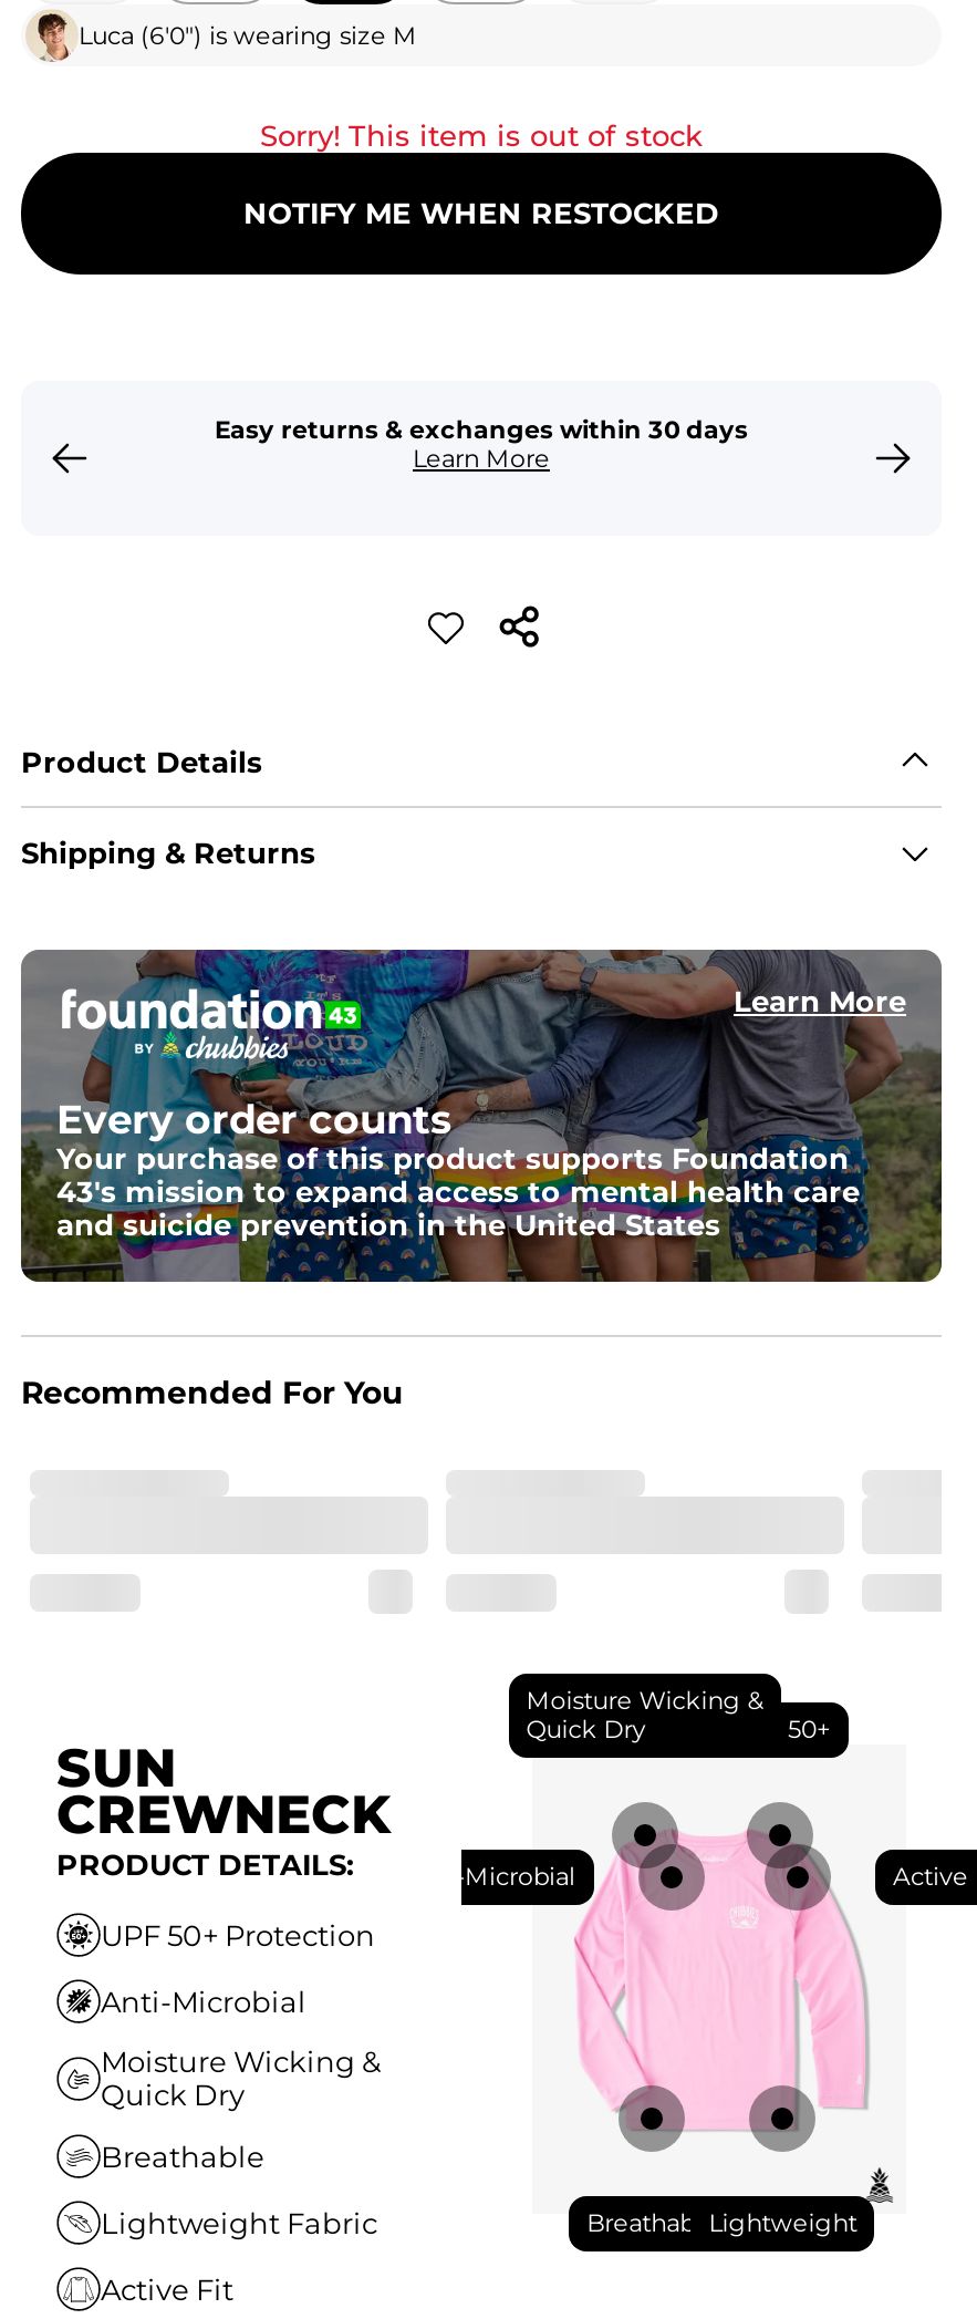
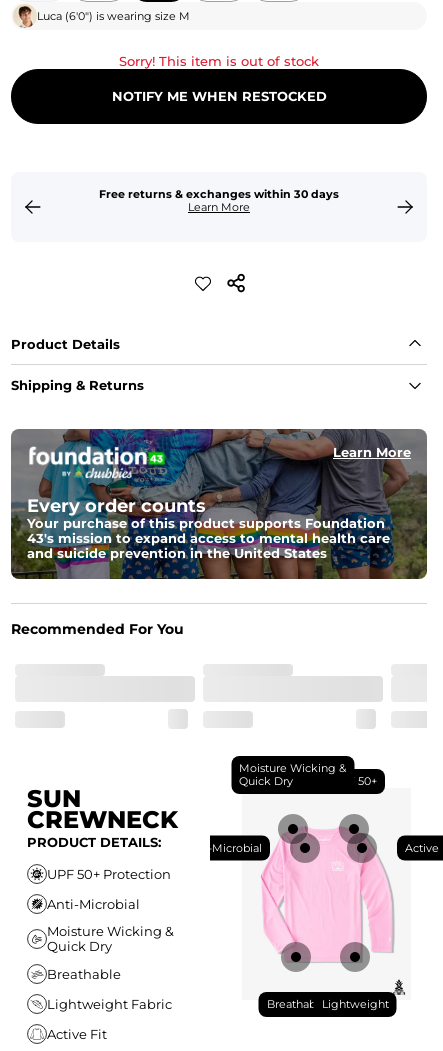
[215,414,748,445] Easy returns & exchanges within 30 days -> [99,187,339,201] Free returns & exchanges within 30 days

